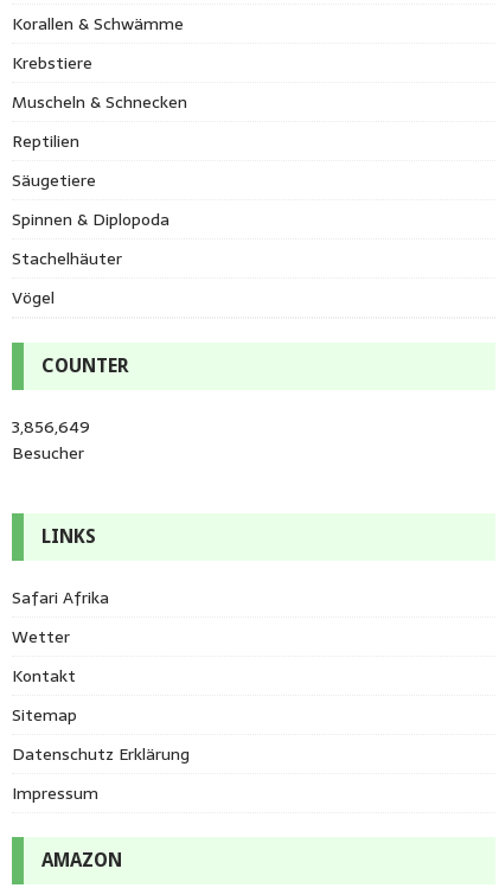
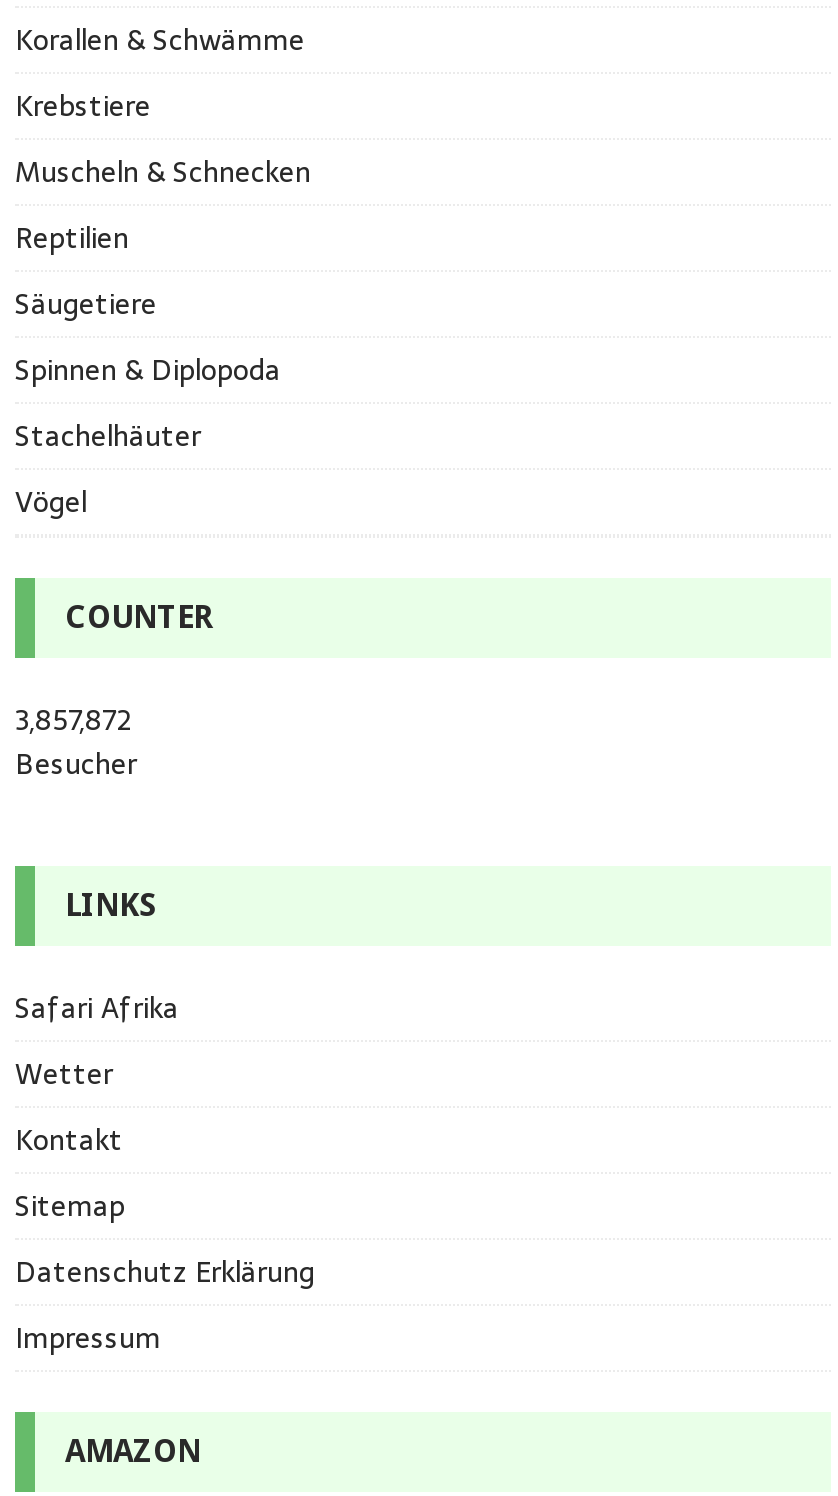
[12,414,90,440] 3,856,649 -> [15,698,133,742] 3,857,872

